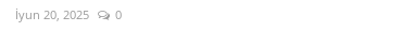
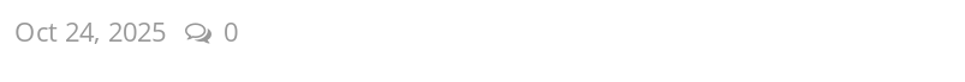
[15,6,122,22] İyun 20, 2025 0 -> [14,12,238,48] Oct 24, 2025 0

